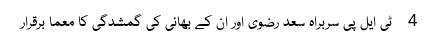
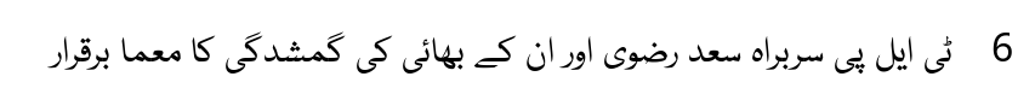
[21,9,417,31] 4 ٹی ایل پی سربراہ سعد رضوی اور ان کے بھائی کی گمشدگی کا معما برقرار -> [52,21,1013,74] 6 ٹی ایل پی سربراہ سعد رضوی اور ان کے بھائی کی گمشدگی کا معما برقرار

